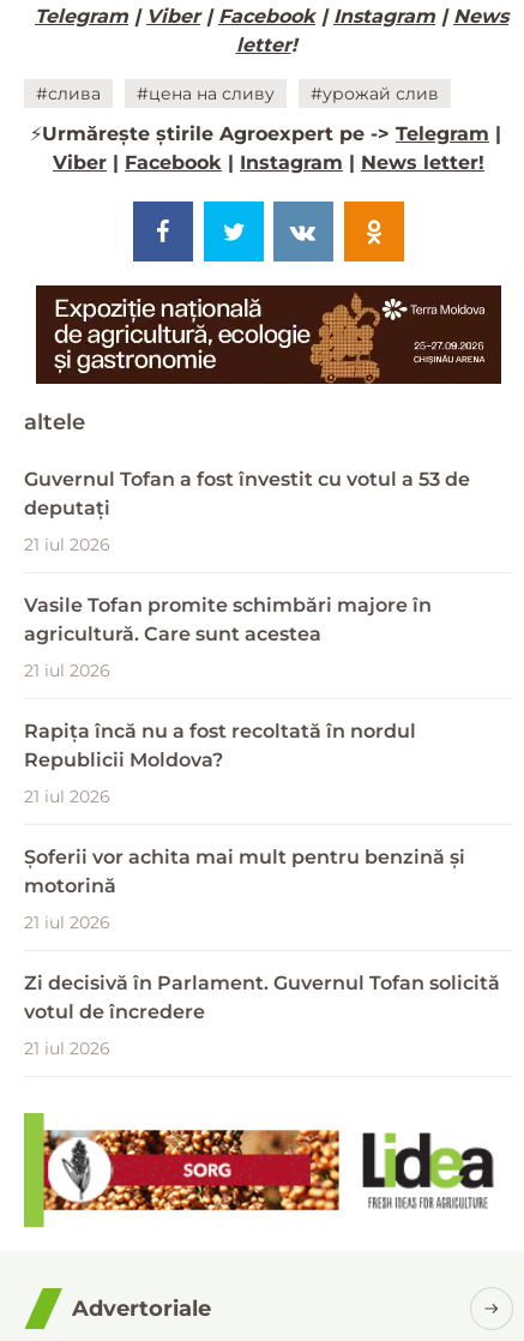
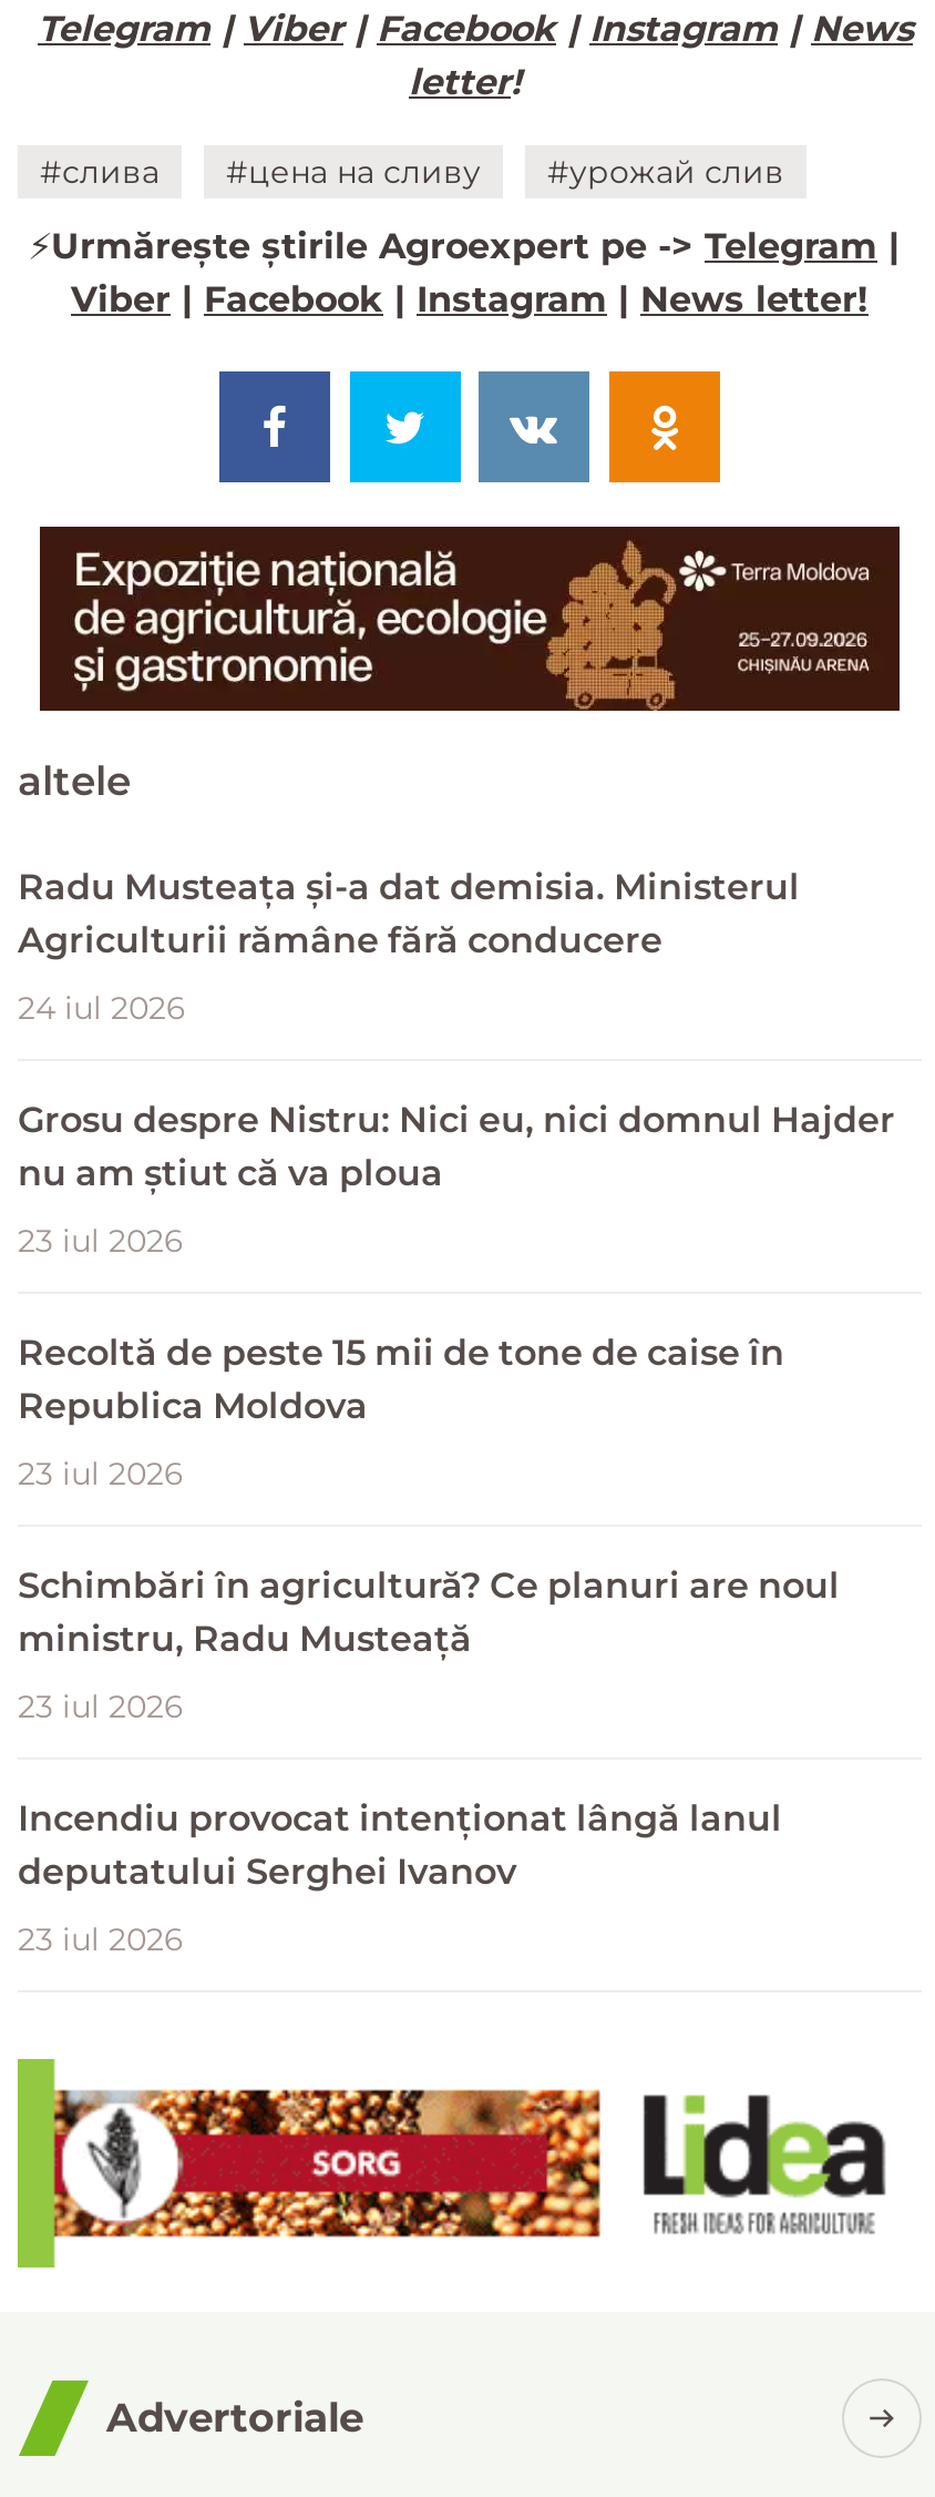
[24,468,470,520] Guvernul Tofan a fost învestit cu votul a 53 de | deputați -> [18,866,800,961] Radu Musteața și-a dat demisia. Ministerul | Agriculturii rămâne fără conducere
[24,534,110,556] 21 iul 2026 -> [18,987,186,1027] 24 iul 2026
[24,594,432,646] Vasile Tofan promite schimbări majore în | agricultură. Care sunt acestea -> [18,1098,895,1194] Grosu despre Nistru: Nici eu, nici domnul Hajder | nu am știut că va ploua
[24,660,110,682] 21 iul 2026 -> [18,1220,184,1260] 23 iul 2026
[24,720,416,772] Rapița încă nu a fost recoltată în nordul | Republicii Moldova? -> [18,1331,784,1427] Recoltă de peste 15 mii de tone de caise în | Republica Moldova
[24,786,110,808] 21 iul 2026 -> [18,1453,184,1493] 23 iul 2026
[24,846,465,898] Șoferii vor achita mai mult pentru benzină și | motorină -> [18,1564,840,1659] Schimbări în agricultură? Ce planuri are noul | ministru, Radu Musteață
[24,912,110,934] 21 iul 2026 -> [18,1686,184,1726] 23 iul 2026
[24,972,500,1024] Zi decisivă în Parlament. Guvernul Tofan solicită | votul de încredere -> [18,1797,782,1892] Incendiu provocat intenționat lângă lanul | deputatului Serghei Ivanov
[24,1038,110,1059] 21 iul 2026 -> [18,1919,184,1959] 23 iul 2026

